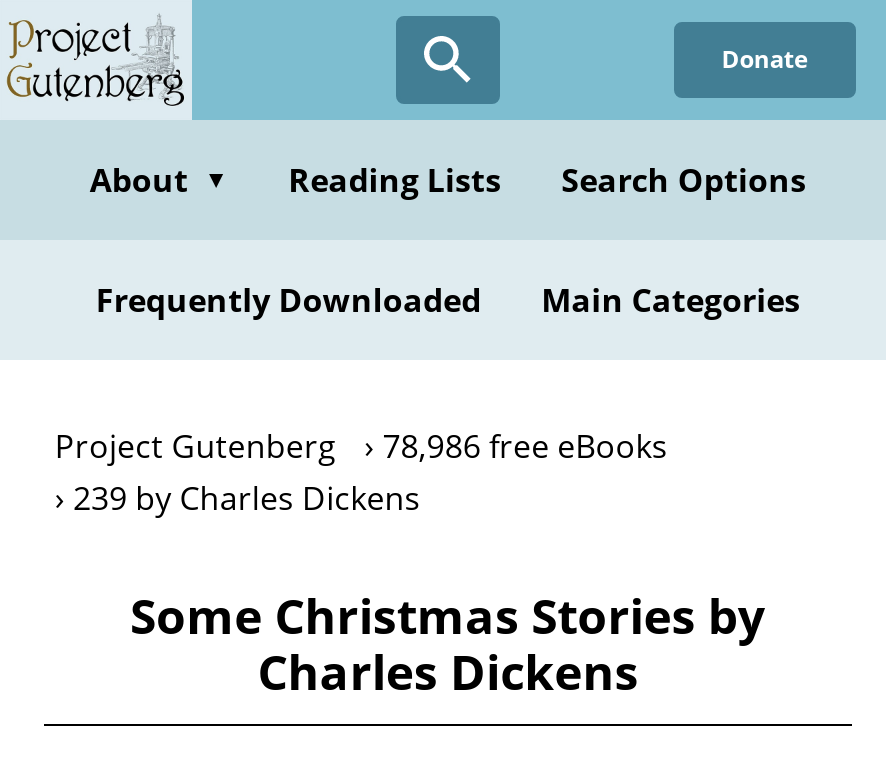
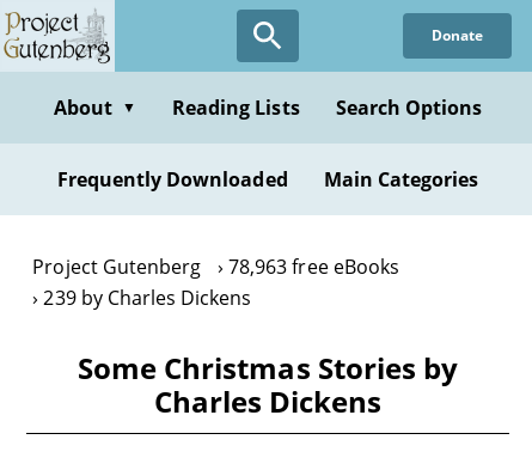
[55,424,668,468] Project Gutenberg 78,986 free eBooks -> [33,254,399,280] Project Gutenberg 78,963 free eBooks

